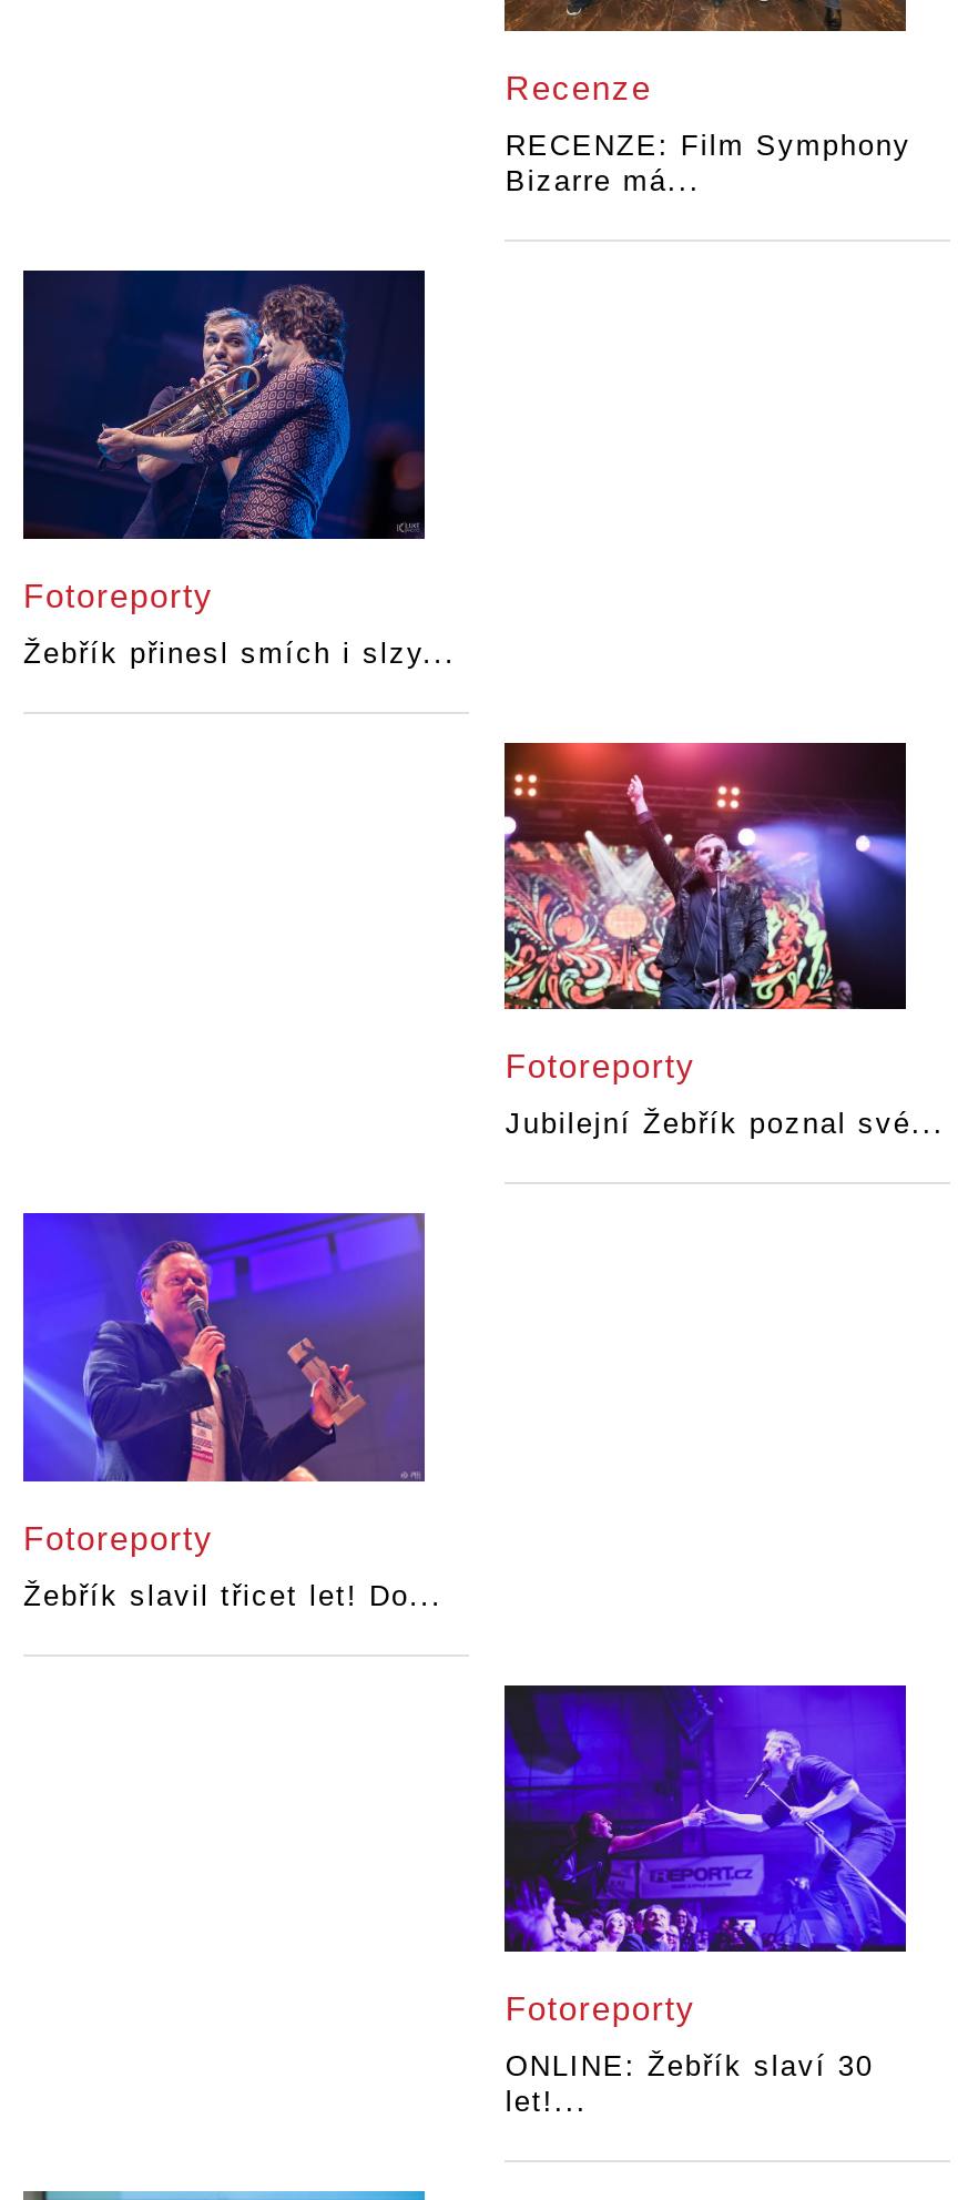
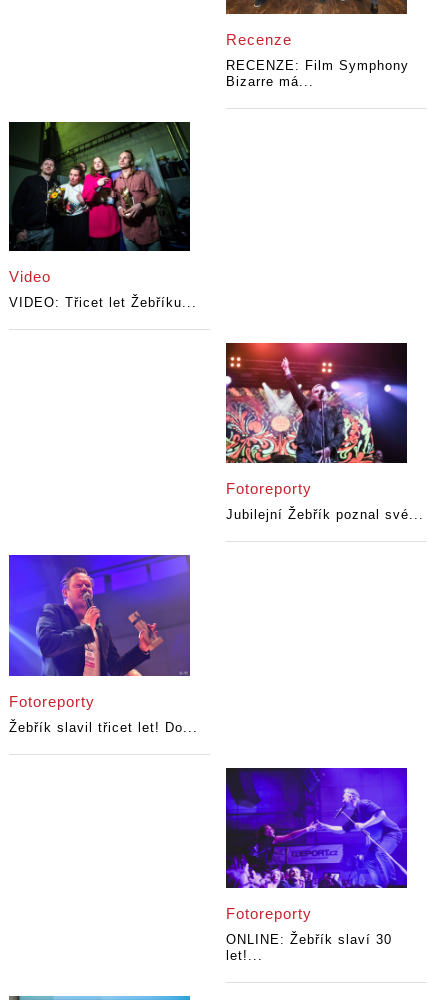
[23,268,425,614] [image] | Fotoreporty -> [9,121,190,285] [image] | Video
[23,636,456,669] Žebřík přinesl smích i slzy... -> [9,295,197,310] VIDEO: Třicet let Žebříku...

